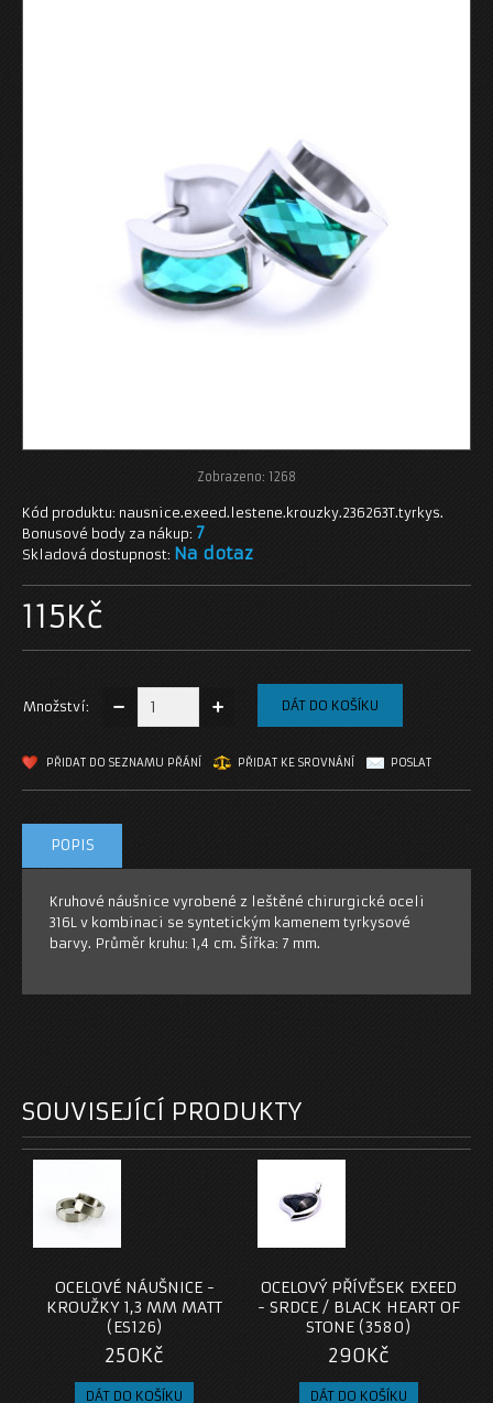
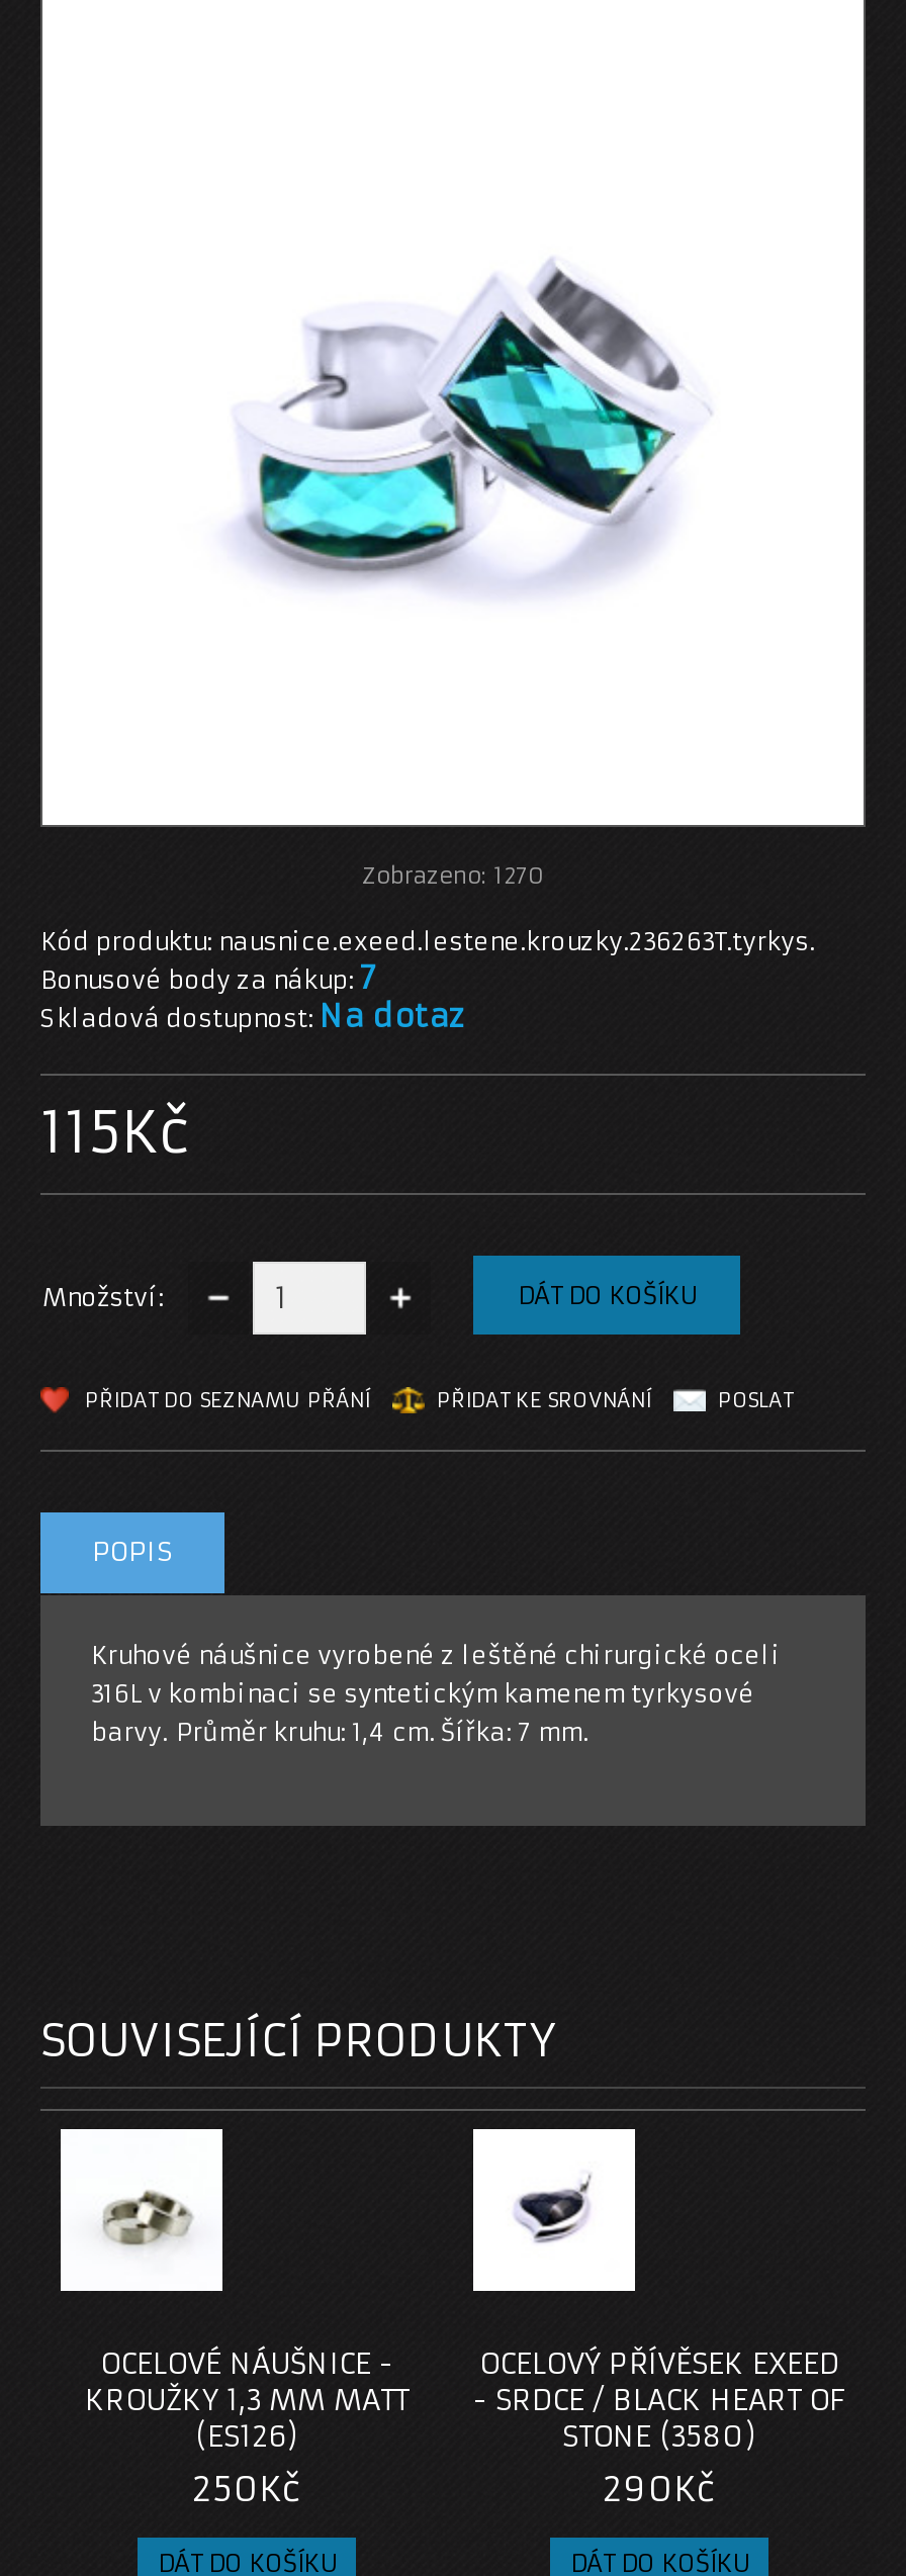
[197,469,296,484] Zobrazeno: 1268 -> [362,861,544,889] Zobrazeno: 1270

